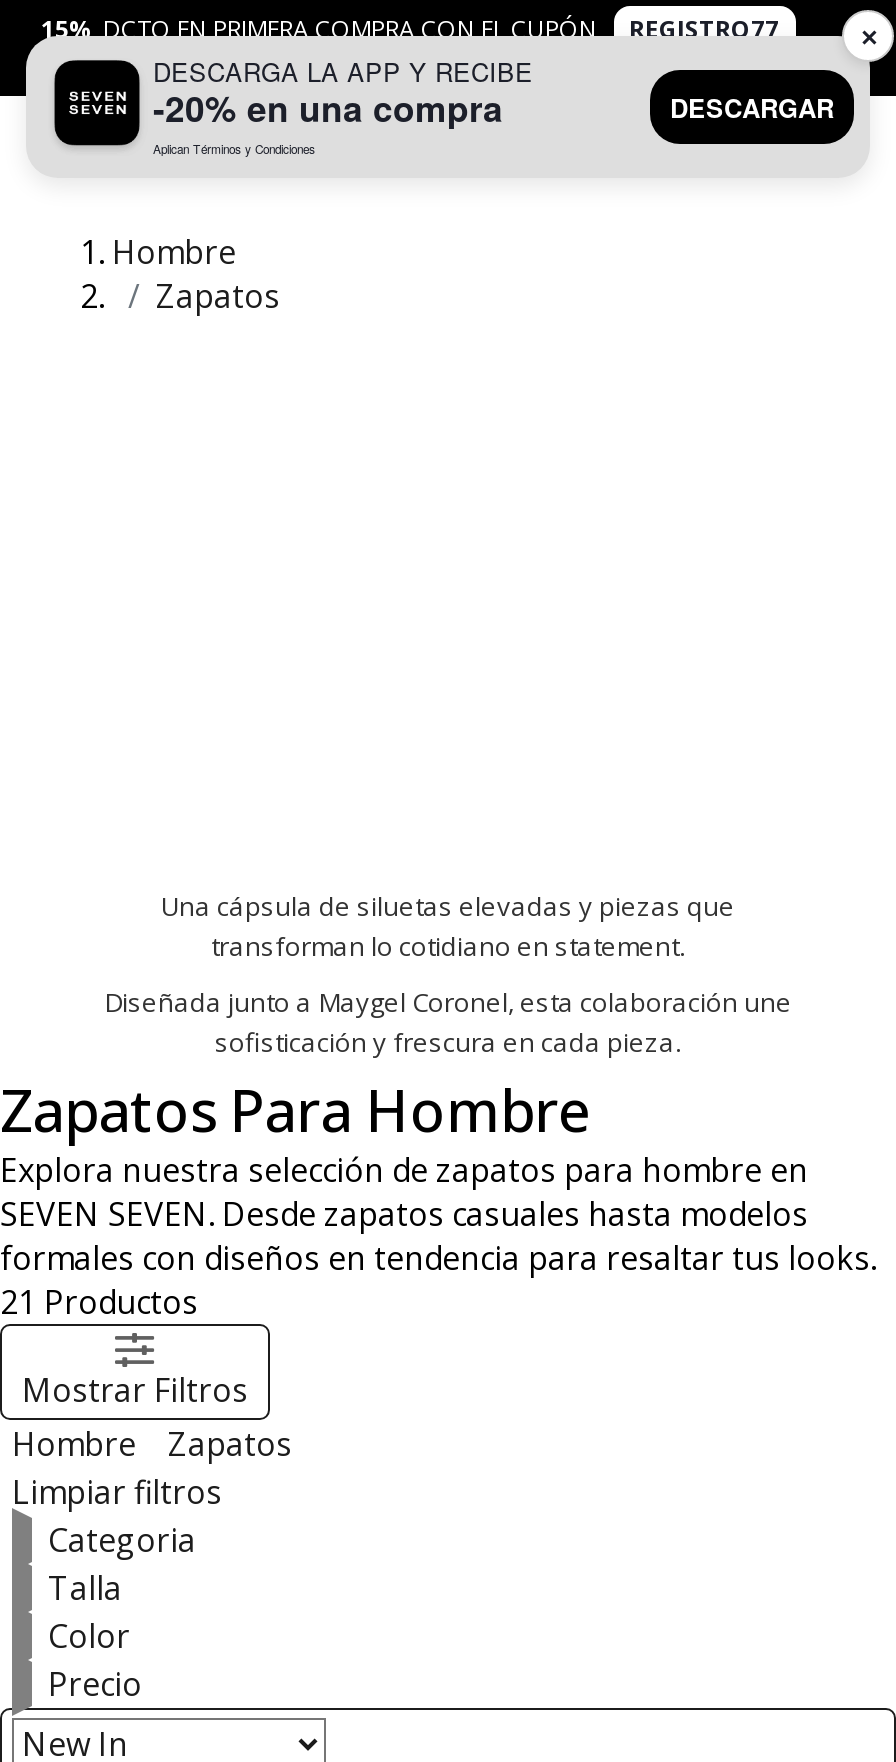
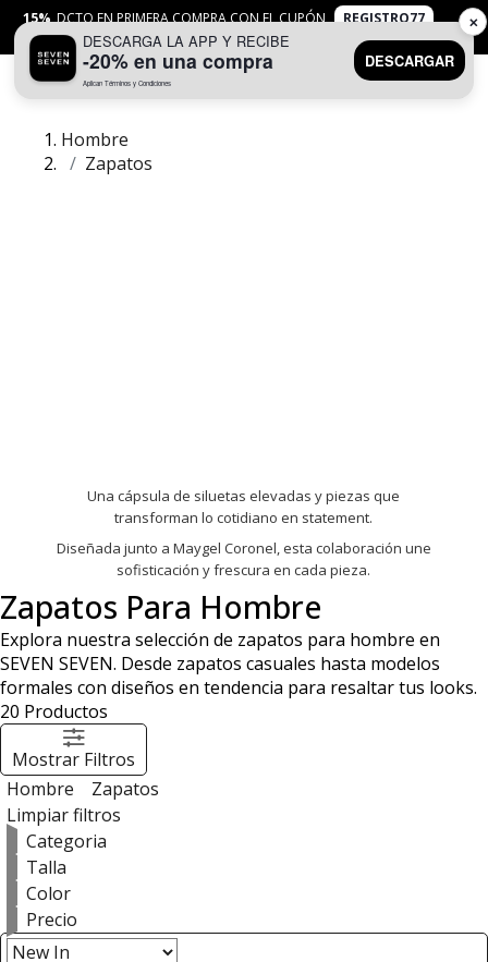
[0,1280,198,1324] 21 Productos -> [0,699,108,723] 20 Productos

